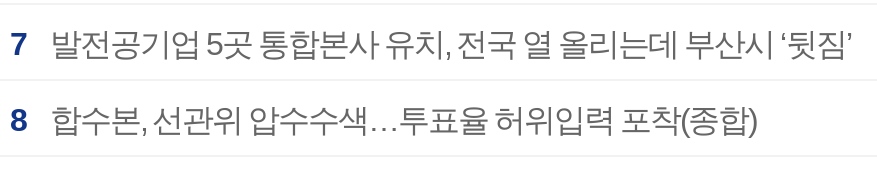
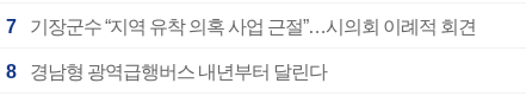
[50,27,852,61] 발전공기업 5곳 통합본사 유치, 전국 열 올리는데 부산시 ‘뒷짐’ -> [30,17,476,37] 기장군수 “지역 유착 의혹 사업 근절”…시의회 이례적 회견
[50,103,756,137] 합수본, 선관위 압수수색…투표율 허위입력 포착(종합) -> [30,62,327,82] 경남형 광역급행버스 내년부터 달린다

